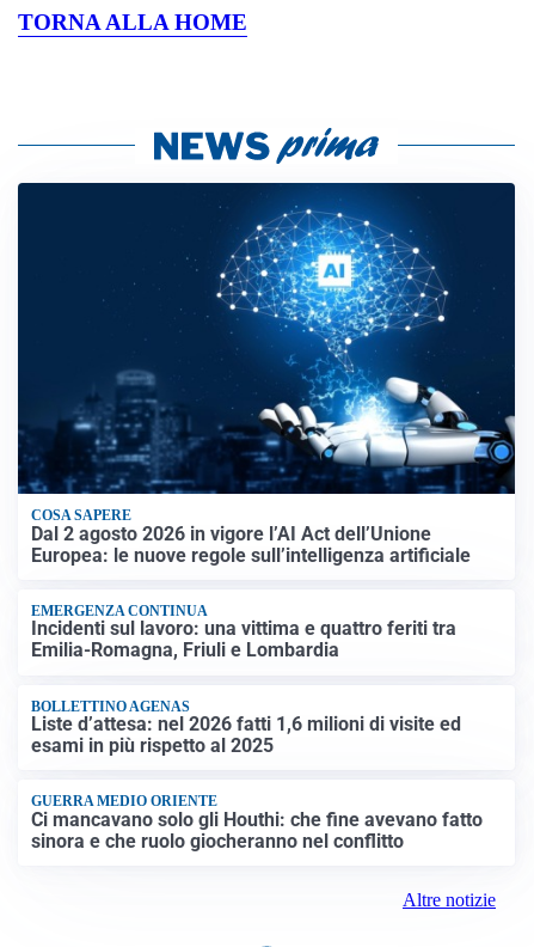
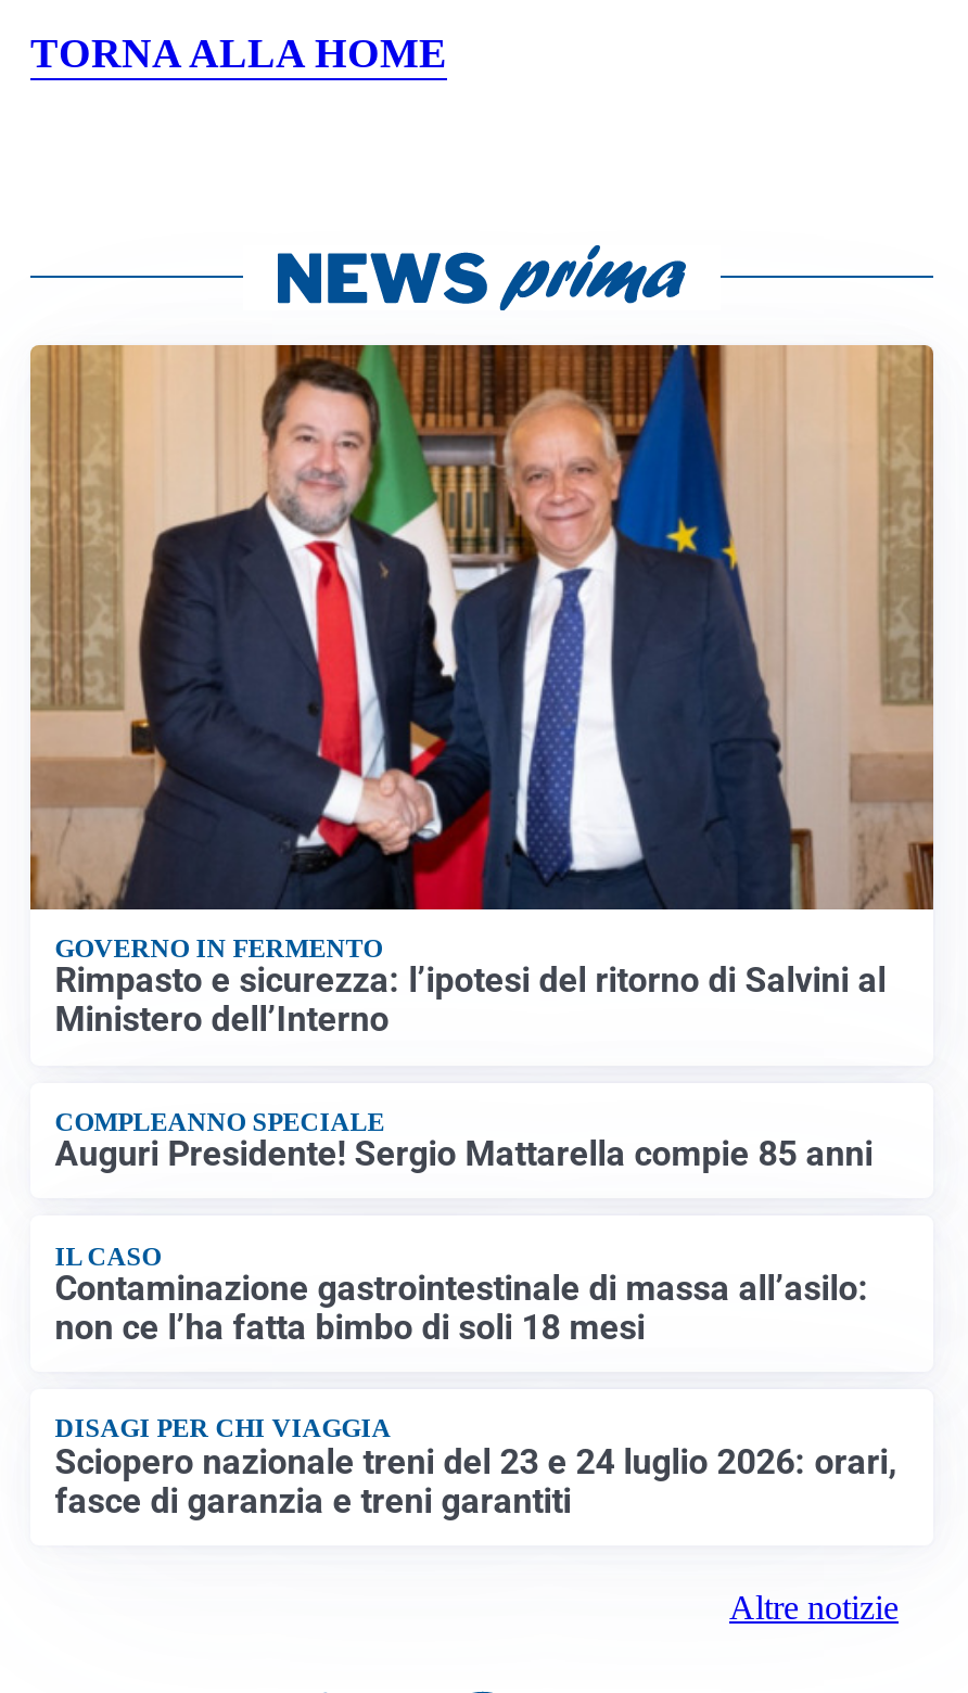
[17,182,516,566] [image] | COSA SAPERE | Dal 2 agosto 2026 in vigore l’AI Act dell’Unione | Europea: le nuove regole sull’intelligenza artificiale -> [28,343,935,1041] [image] | GOVERNO IN FERMENTO | Rimpasto e sicurezza: l’ipotesi del ritorno di Salvini al | Ministero dell’Interno
[31,603,457,662] EMERGENZA CONTINUA | Incidenti sul lavoro: una vittima e quattro feriti tra | Emilia-Romagna, Friuli e Lombardia -> [55,1107,873,1175] COMPLEANNO SPECIALE | Auguri Presidente! Sergio Mattarella compie 85 anni
[31,698,461,757] BOLLETTINO AGENAS | Liste d’attesa: nel 2026 fatti 1,6 milioni di visite ed | esami in più rispetto al 2025 -> [55,1241,869,1348] IL CASO | Contaminazione gastrointestinale di massa all’asilo: | non ce l’ha fatta bimbo di soli 18 mesi
[31,793,483,852] GUERRA MEDIO ORIENTE | Ci mancavano solo gli Houthi: che fine avevano fatto | sinora e che ruolo giocheranno nel conflitto -> [55,1414,897,1521] DISAGI PER CHI VIAGGIA | Sciopero nazionale treni del 23 e 24 luglio 2026: orari, | fasce di garanzia e treni garantiti

